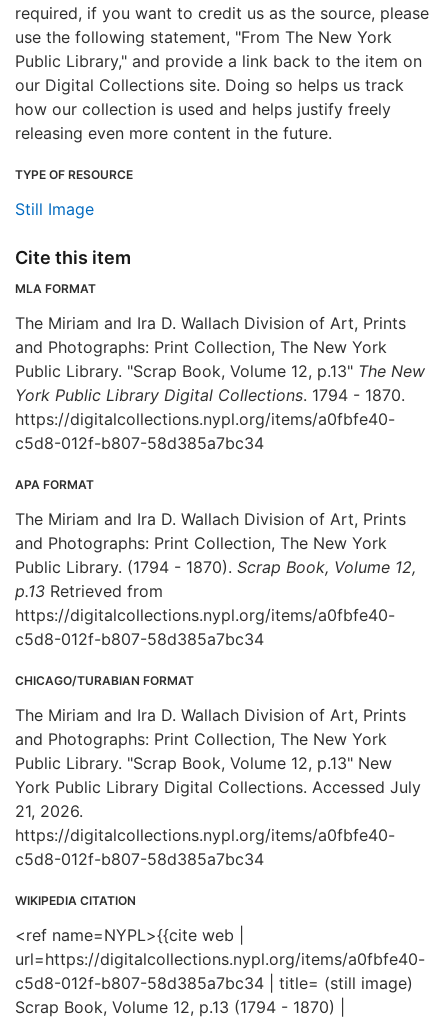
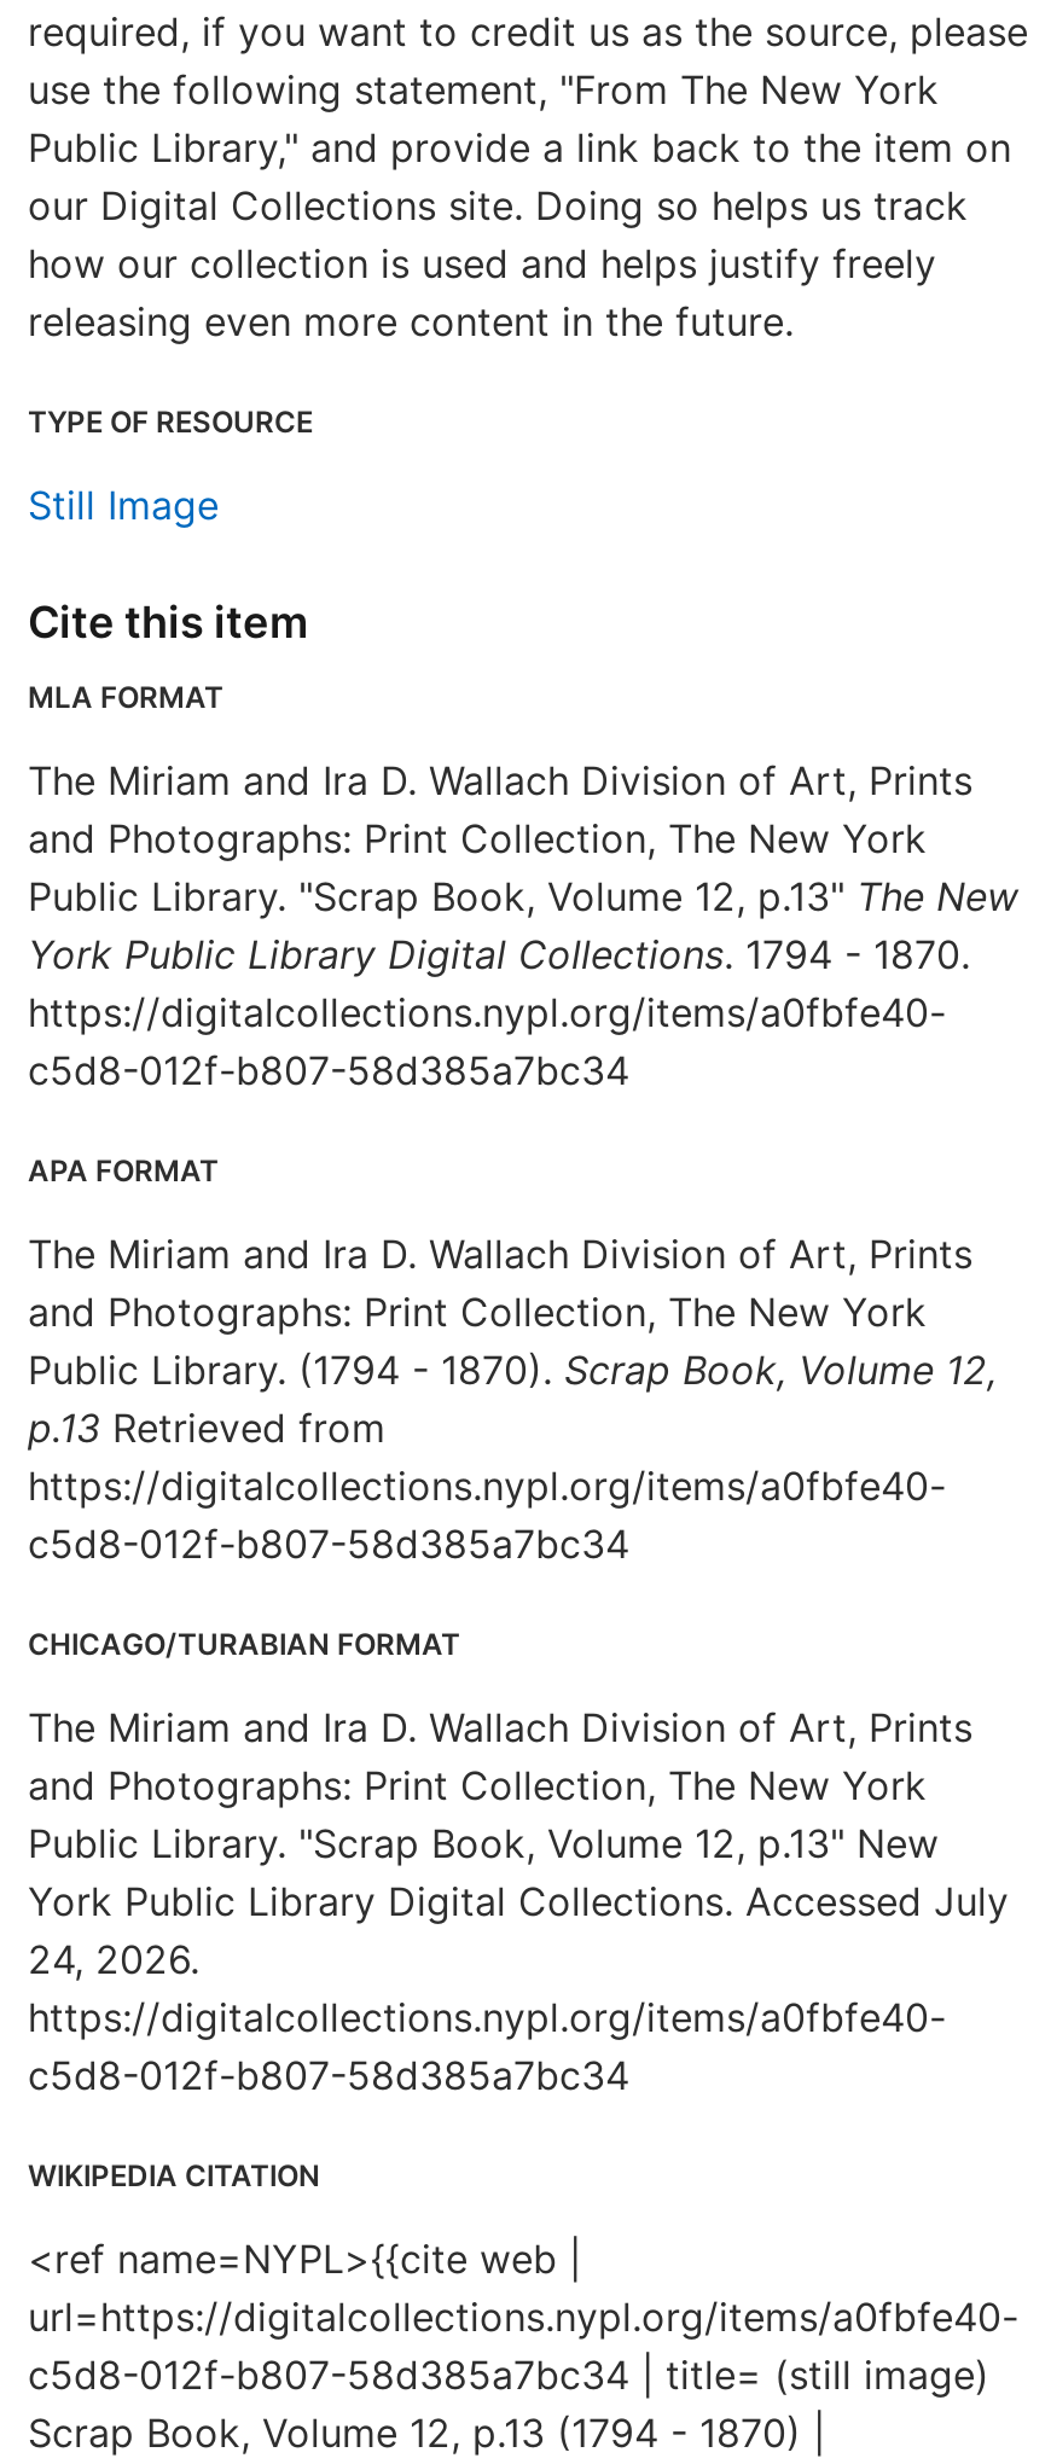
[15,801,83,821] 21, 2026. -> [28,1935,199,1983] 24, 2026.

